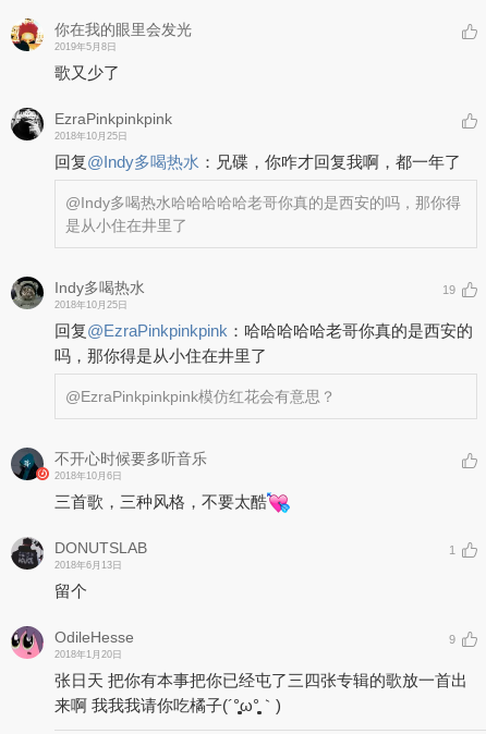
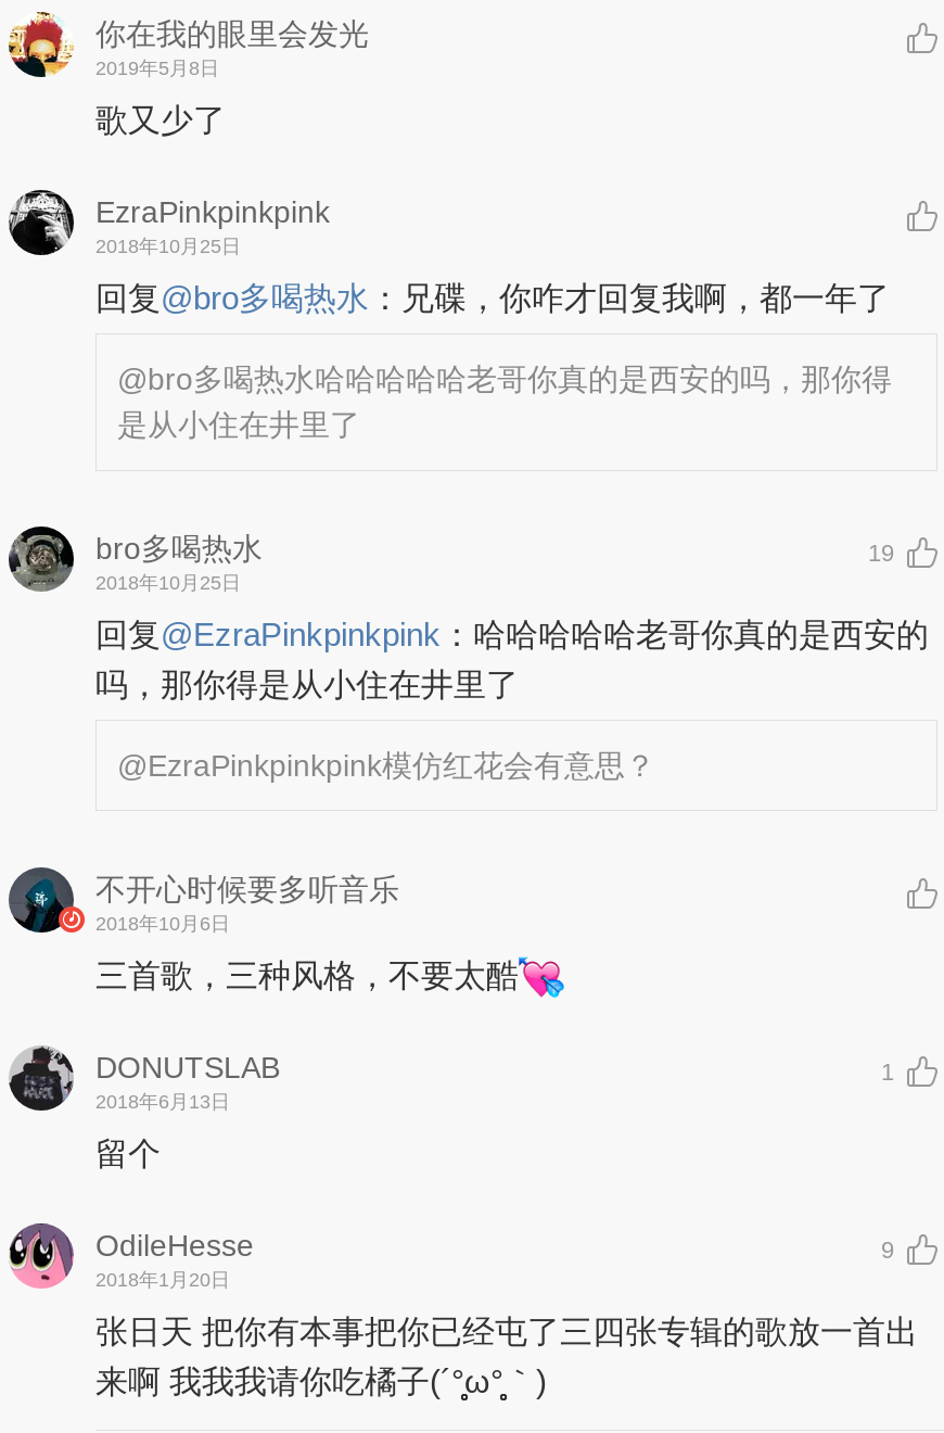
[54,152,461,171] 回复@Indy多喝热水：兄碟，你咋才回复我啊，都一年了 -> [95,278,890,315] 回复@bro多喝热水：兄碟，你咋才回复我啊，都一年了
[65,193,461,211] @Indy多喝热水哈哈哈哈哈老哥你真的是西安的吗，那你得 -> [117,360,892,395] @bro多喝热水哈哈哈哈哈老哥你真的是西安的吗，那你得
[54,279,145,296] Indy多喝热水 -> [95,531,263,566] bro多喝热水

